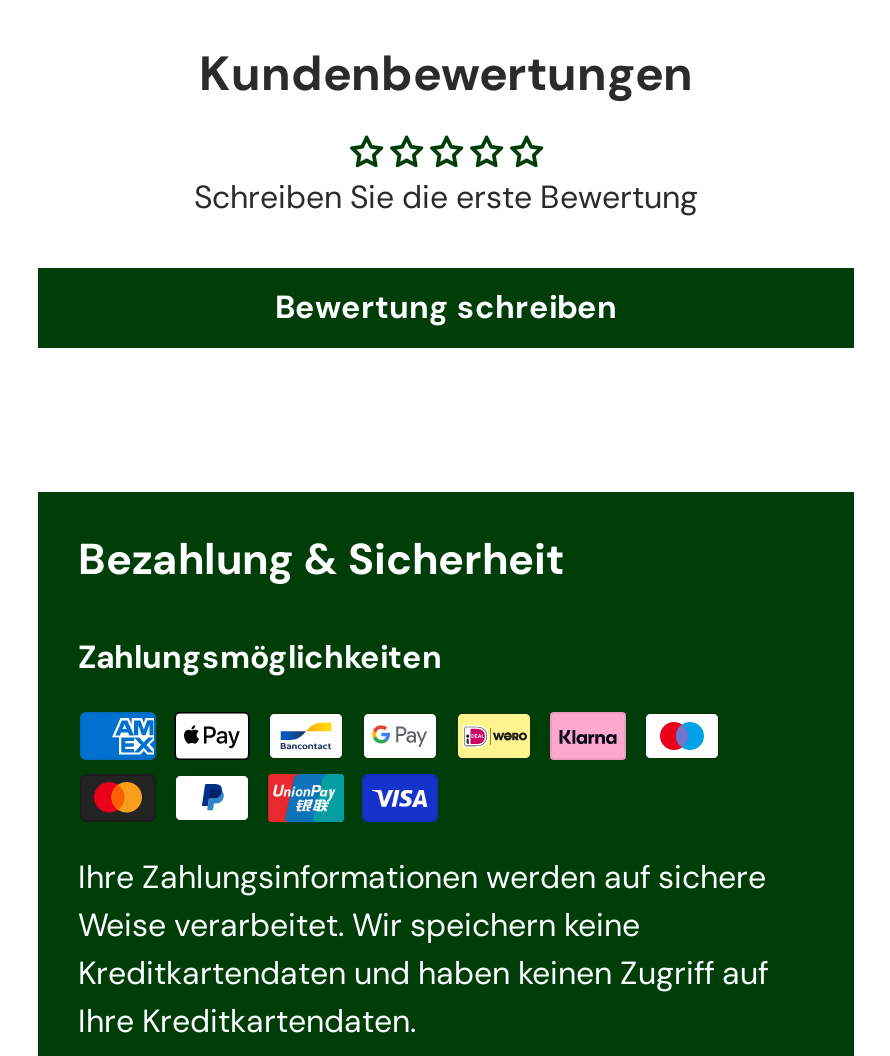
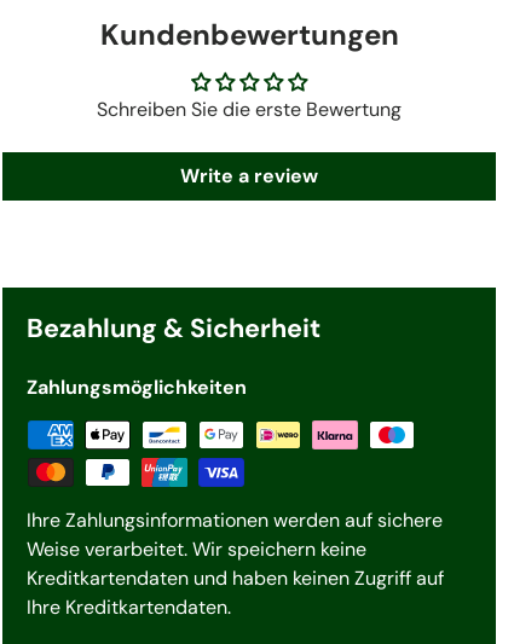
[275,286,617,328] Bewertung schreiben -> [180,163,318,188] Write a review

